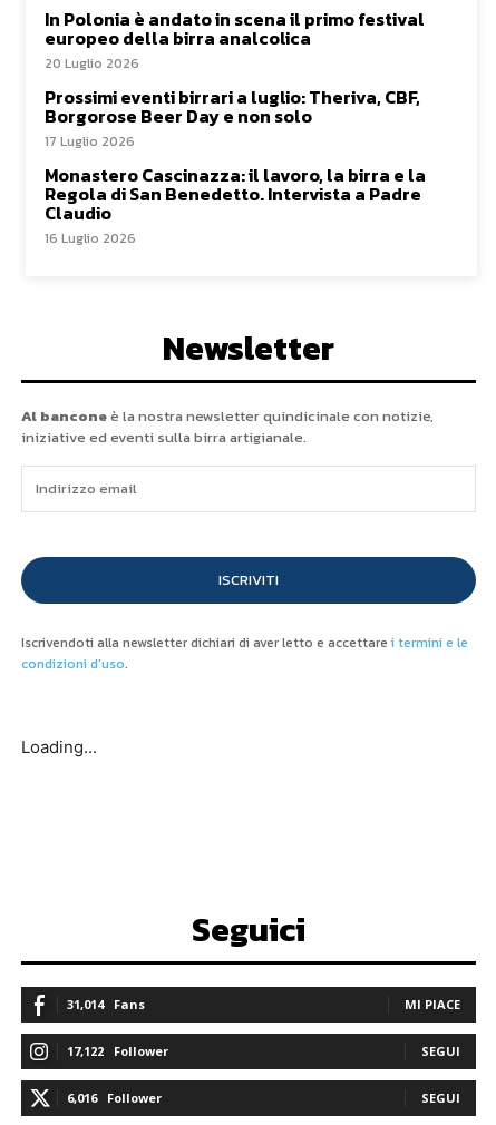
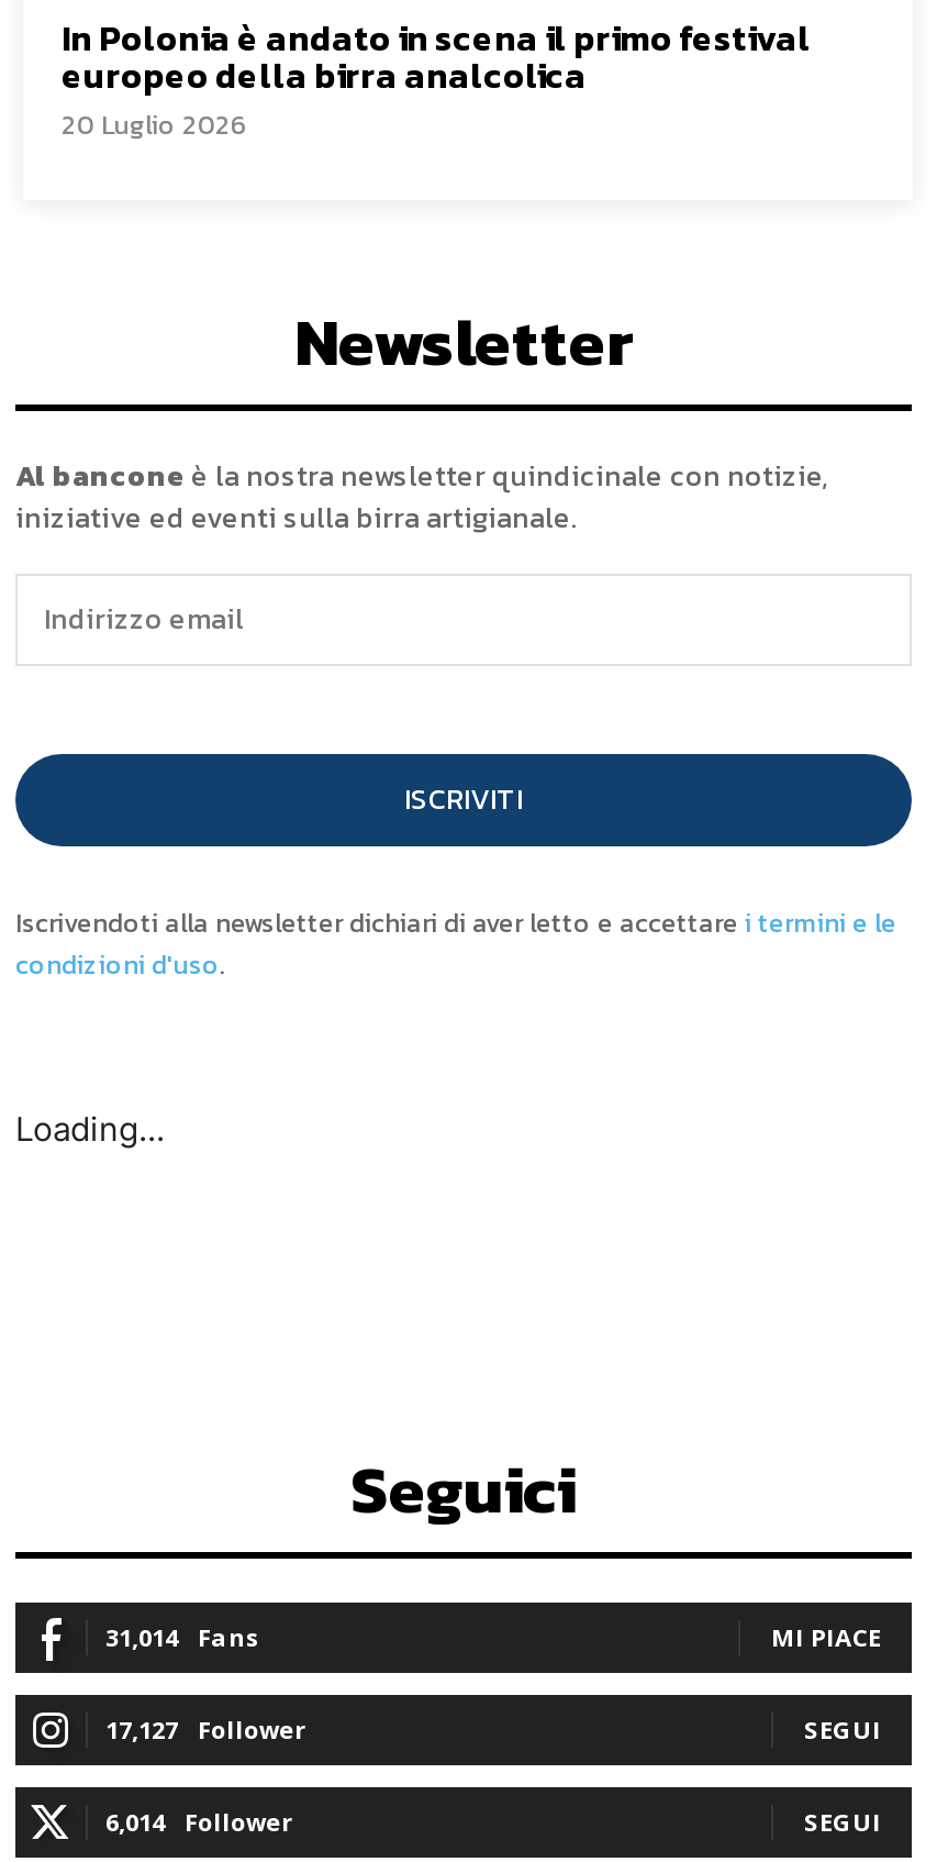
[45,83,426,248] Prossimi eventi birrari a luglio: Theriva, CBF, | Borgorose Beer Day e non solo | 17 Luglio 2026 | Monastero Cascinazza: il lavoro, la birra e la | Regola di San Benedetto. Intervista a Padre | Claudio | 16 Luglio 2026 -> none
[67,1042,168,1059] 17,122 Follower -> [105,1712,305,1745] 17,127 Follower
[67,1089,162,1106] 6,016 Follower -> [105,1805,292,1838] 6,014 Follower

